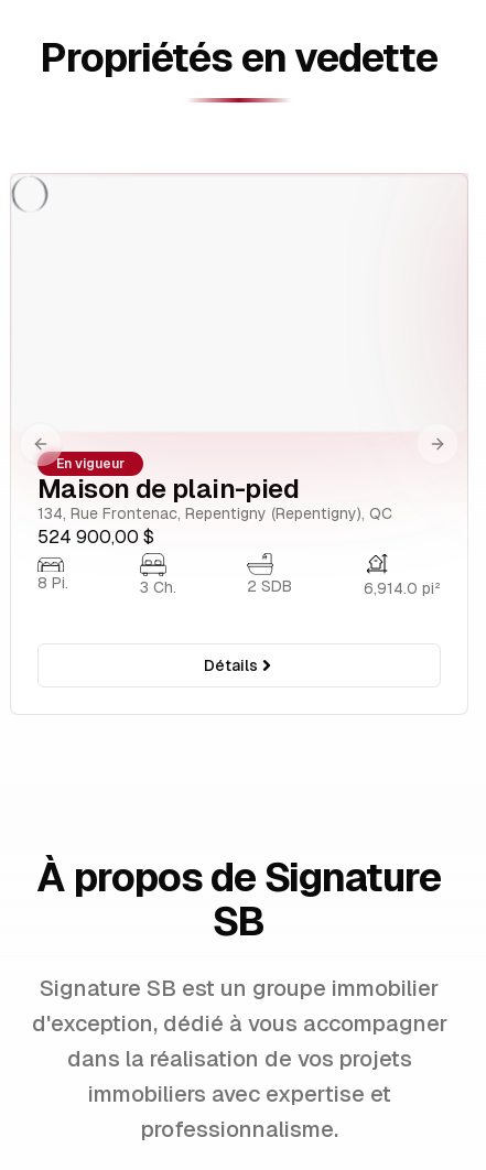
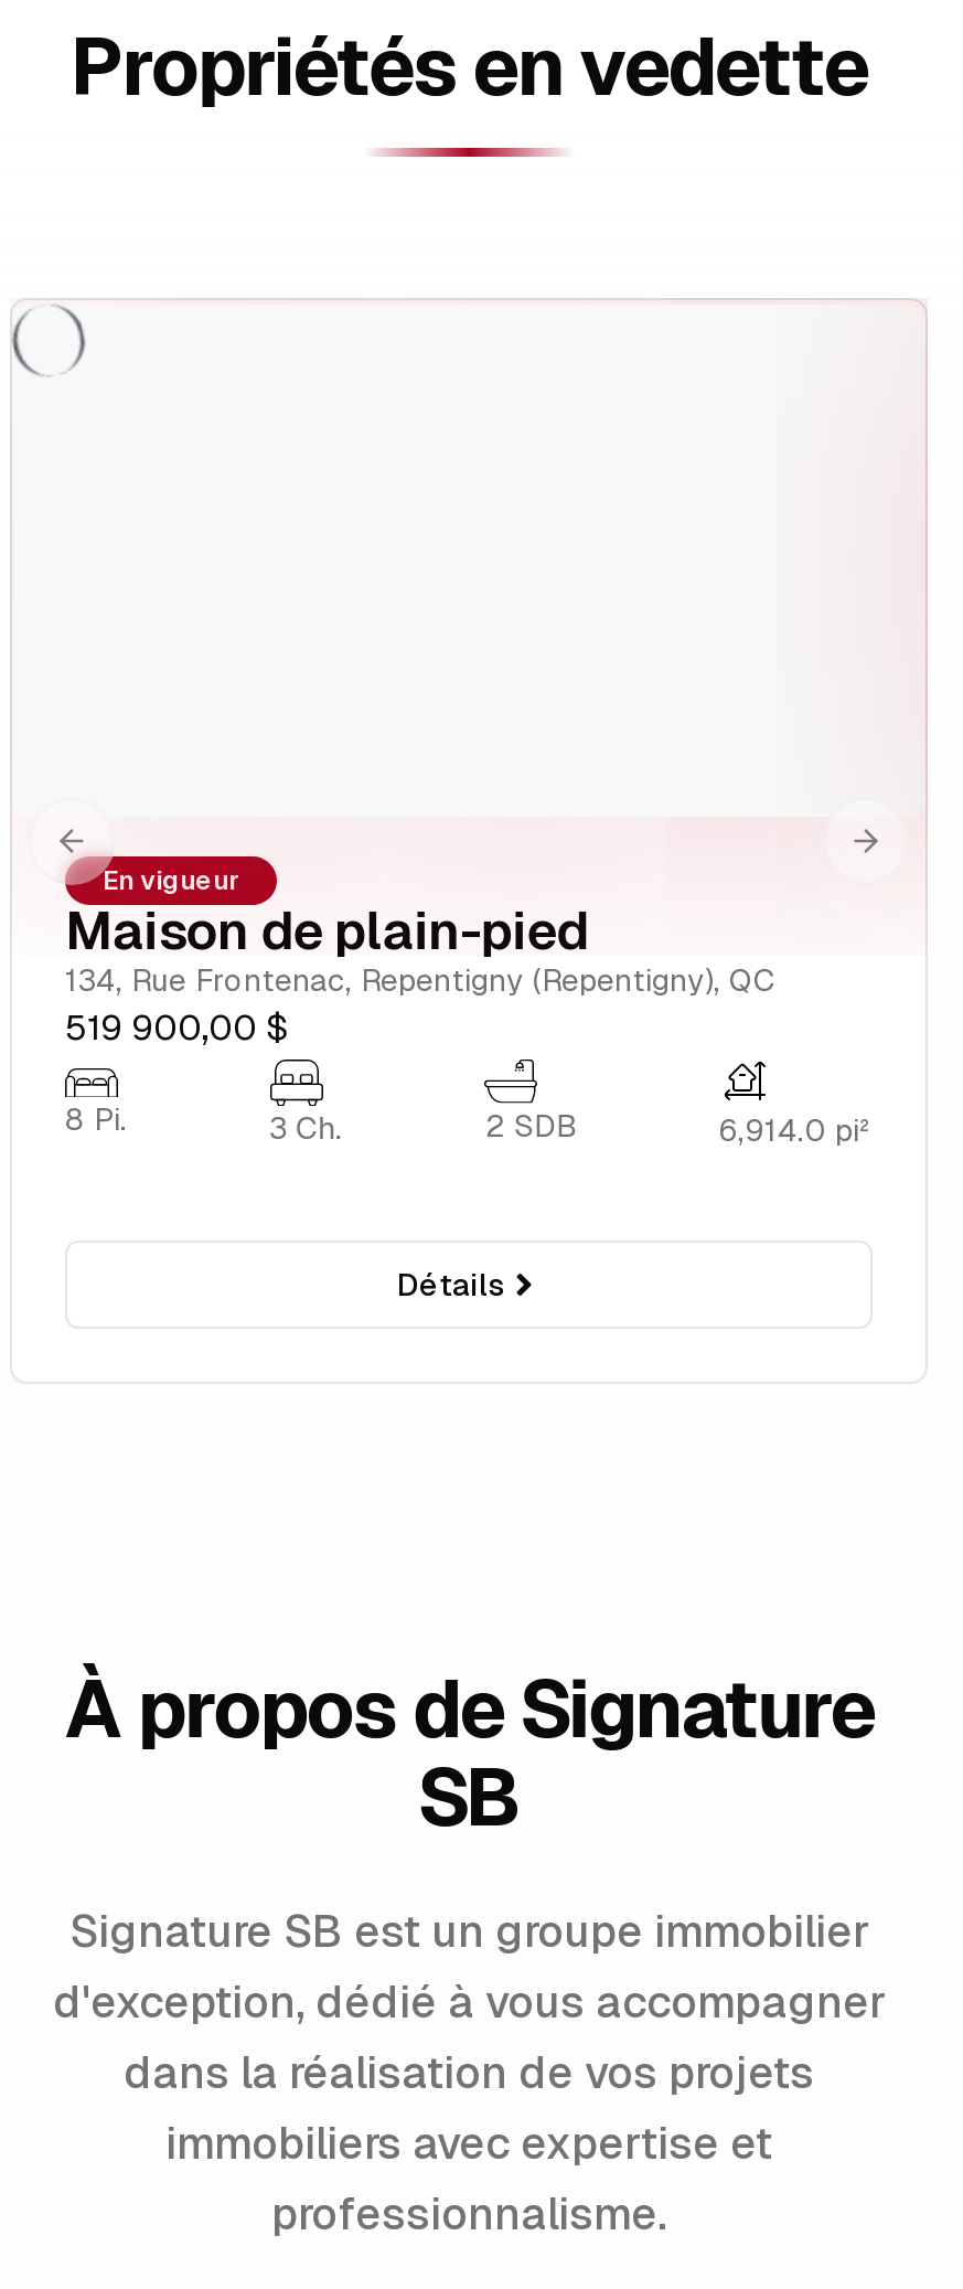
[37,527,154,548] 524 900,00 $ -> [65,1007,288,1049] 519 900,00 $

